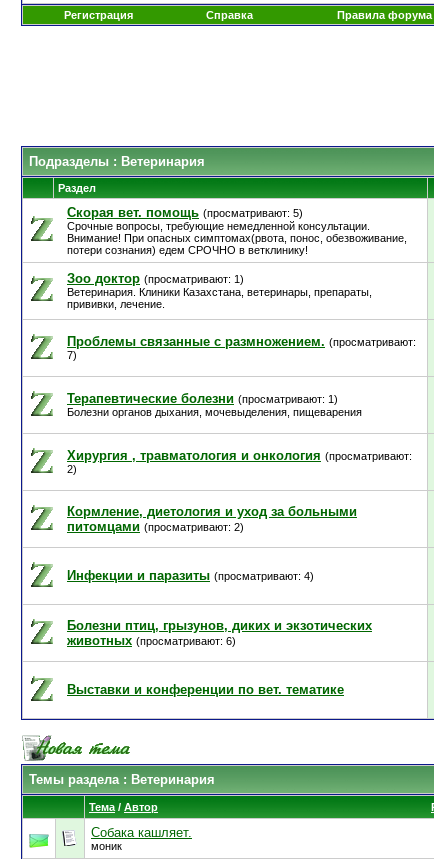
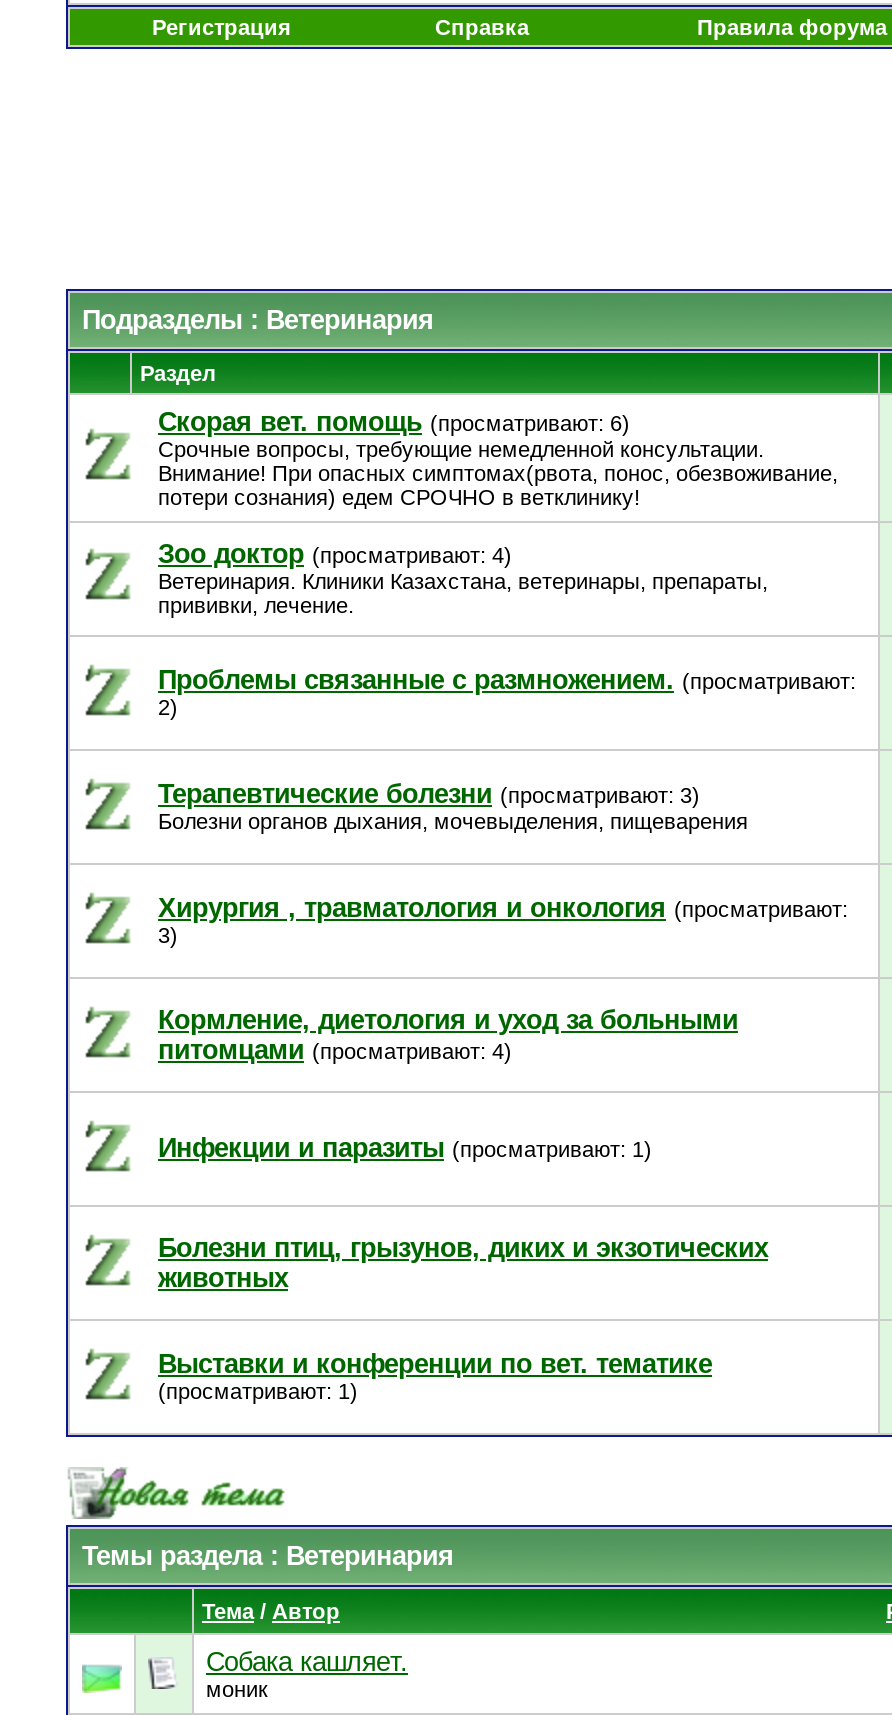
[67,205,303,220] Скорая вет. помощь (просматривают: 5) -> [158,407,630,437] Скорая вет. помощь (просматривают: 6)
[67,271,244,286] Зоо доктор (просматривают: 1) -> [158,539,512,569] Зоо доктор (просматривают: 4)
[67,349,77,361] 7) -> [158,695,178,719] 2)
[67,391,338,406] Терапевтические болезни (просматривают: 1) -> [158,779,700,809] Терапевтические болезни (просматривают: 3)
[67,463,77,475] 2) -> [158,923,178,947] 3)
[67,519,244,534] питомцами (просматривают: 2) -> [158,1035,512,1065] питомцами (просматривают: 4)
[67,568,314,583] Инфекции и паразиты (просматривают: 4) -> [158,1133,652,1163] Инфекции и паразиты (просматривают: 1)
[67,633,236,648] животных (просматривают: 6) -> [158,1263,288,1293] животных
none -> [158,1379,358,1403] (просматривают: 1)

